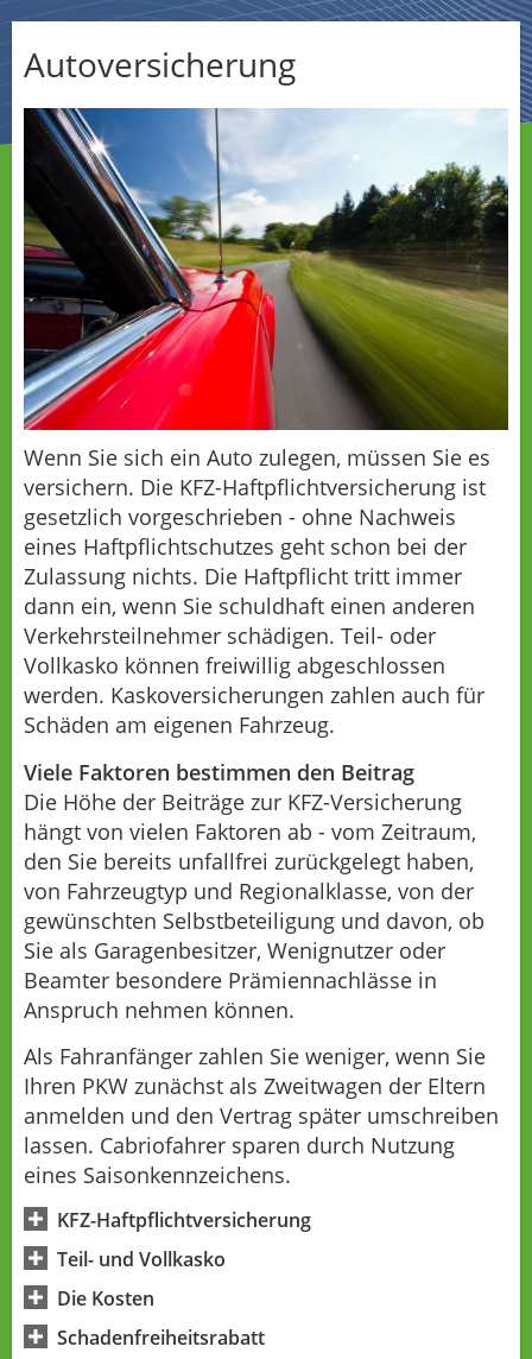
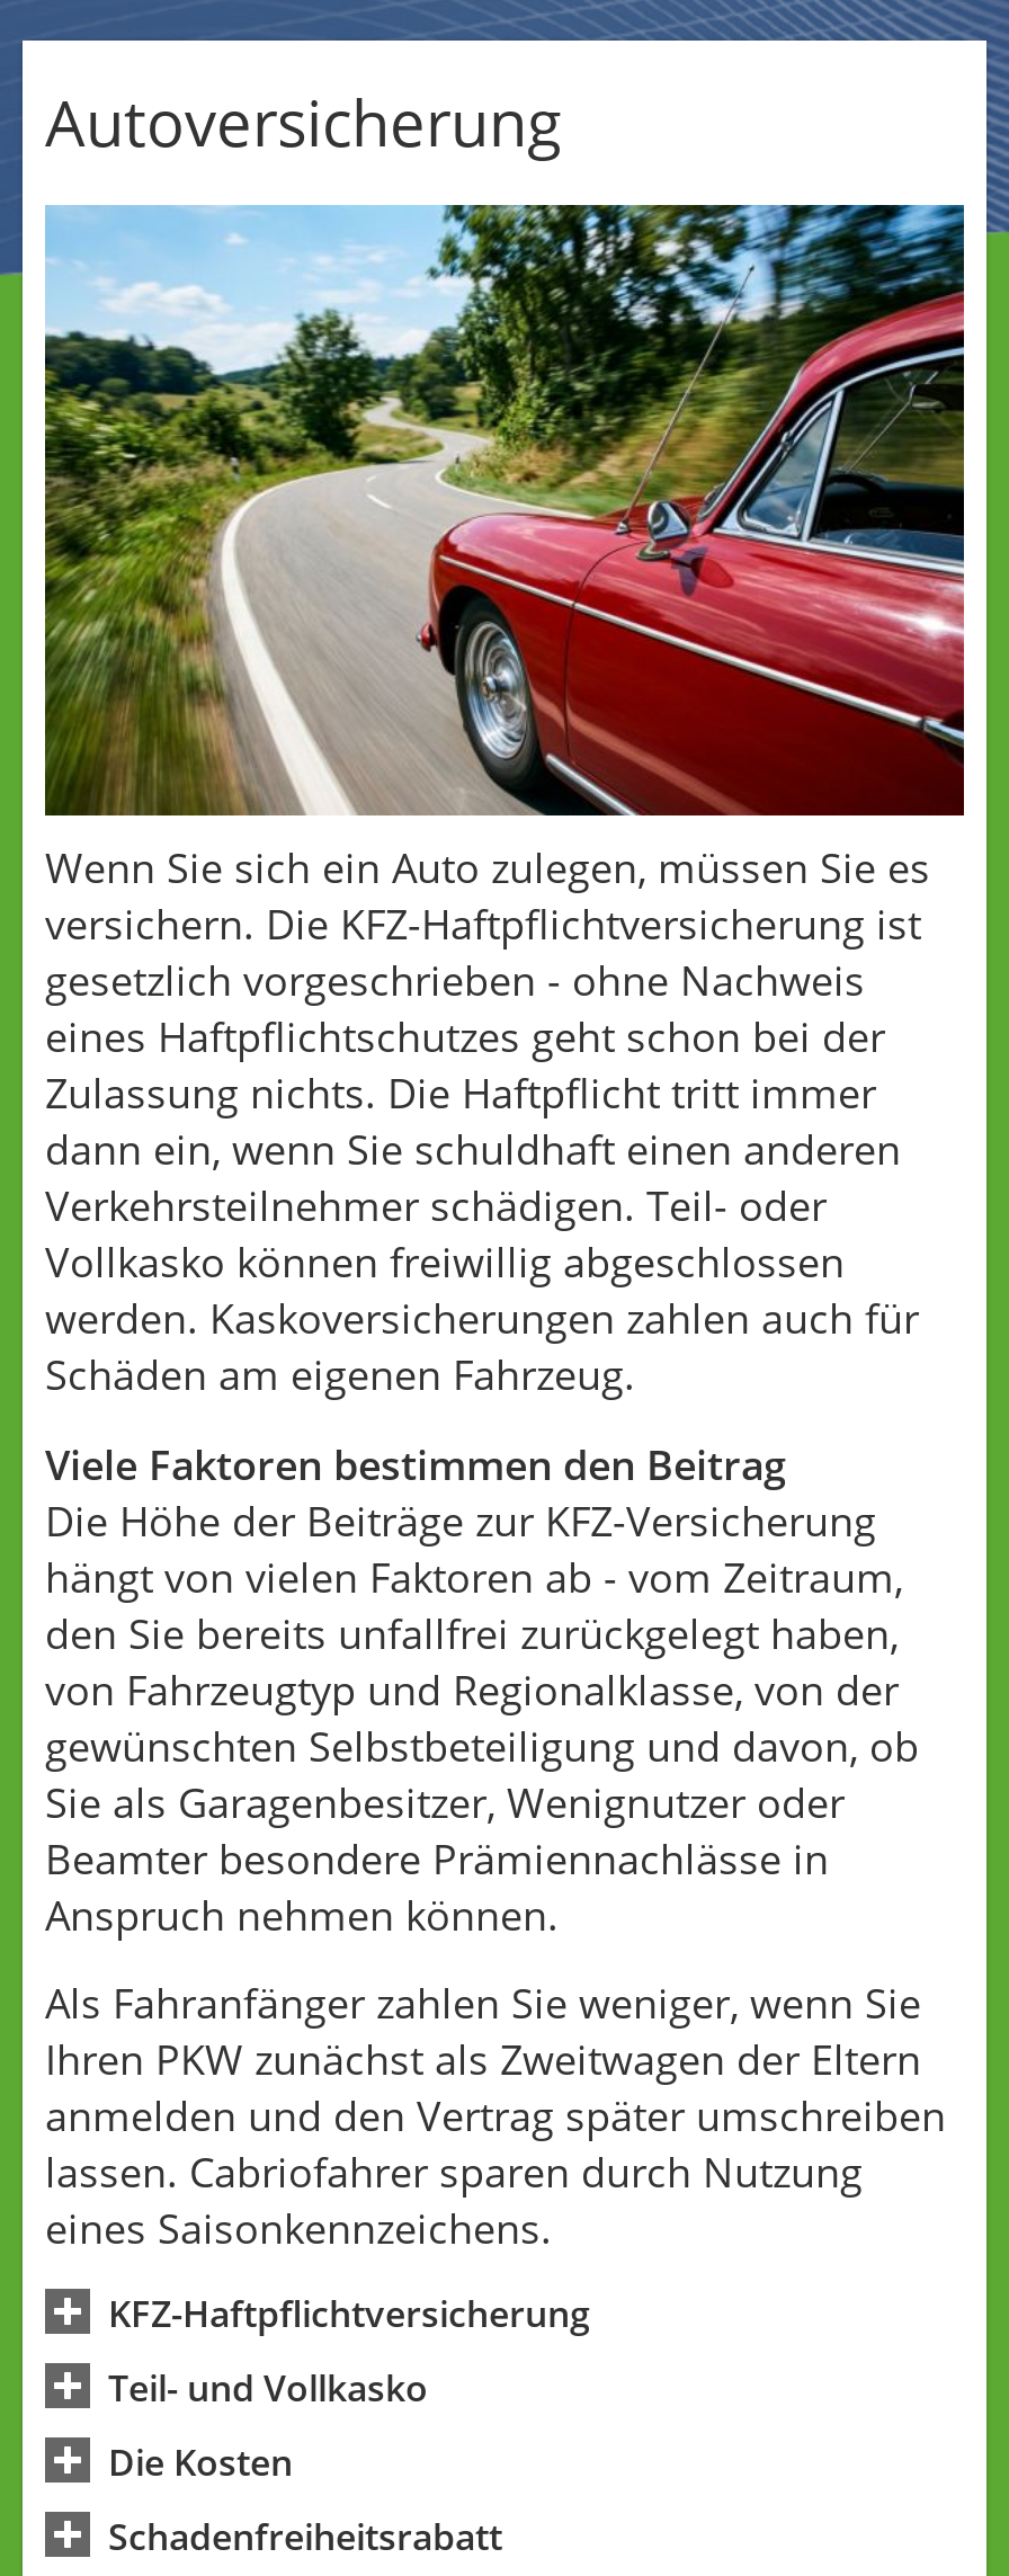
[23,107,509,431] [image] -> [43,203,966,818] [image]

